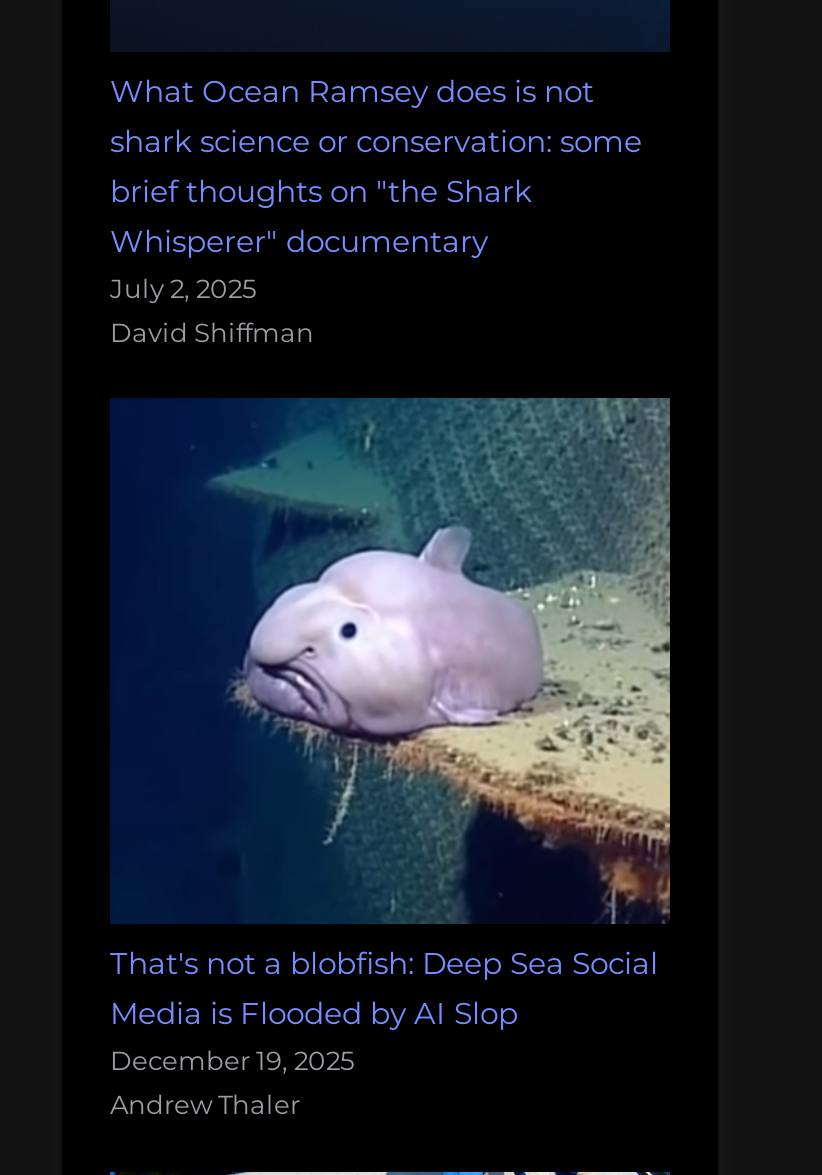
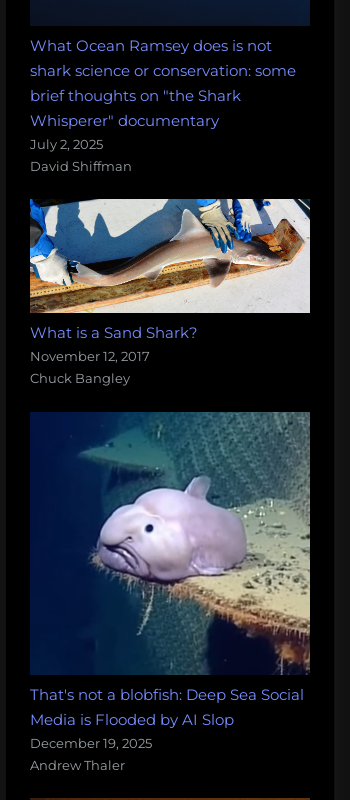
none -> [29,198,311,386] [image] | What is a Sand Shark? | November 12, 2017 | Chuck Bangley

